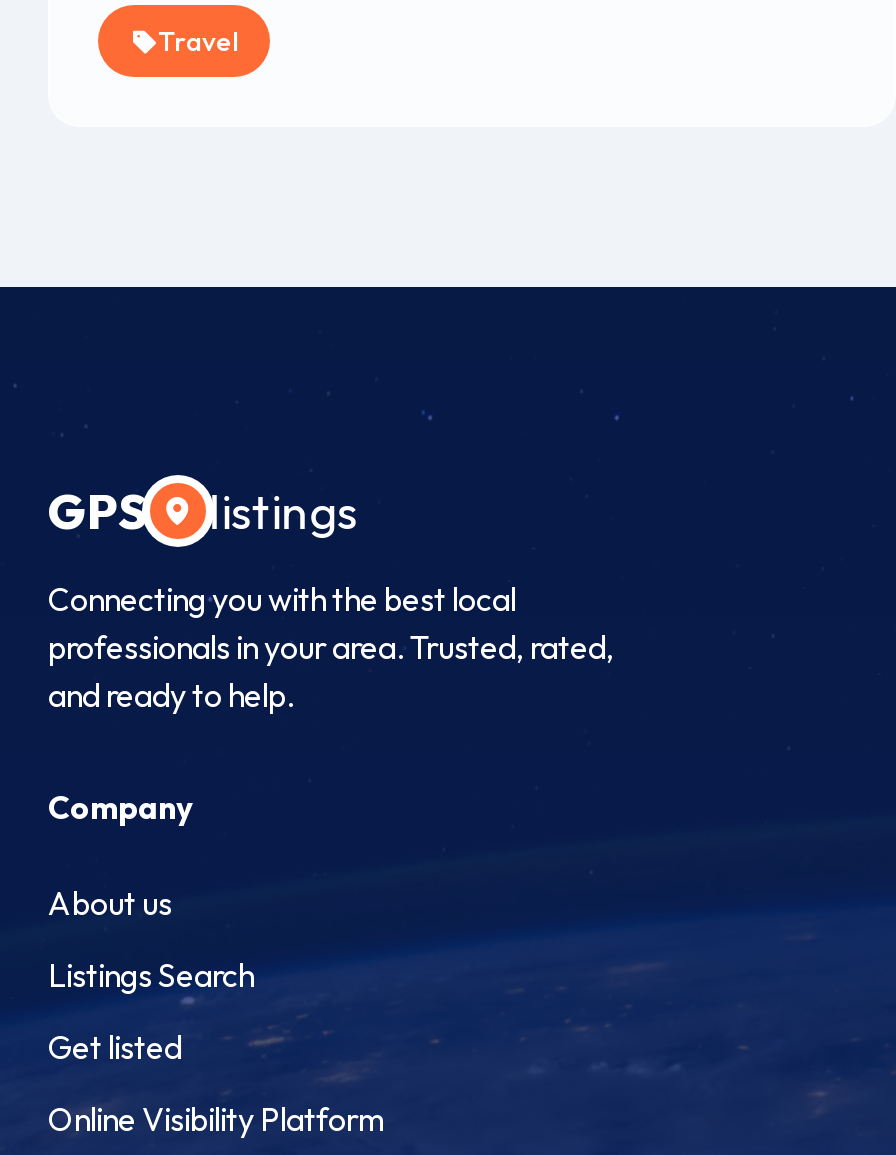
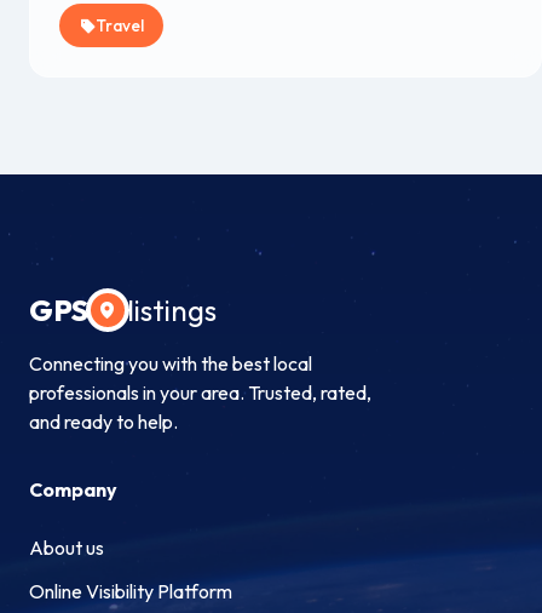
[48,955,254,1067] Listings Search | Get listed -> none

